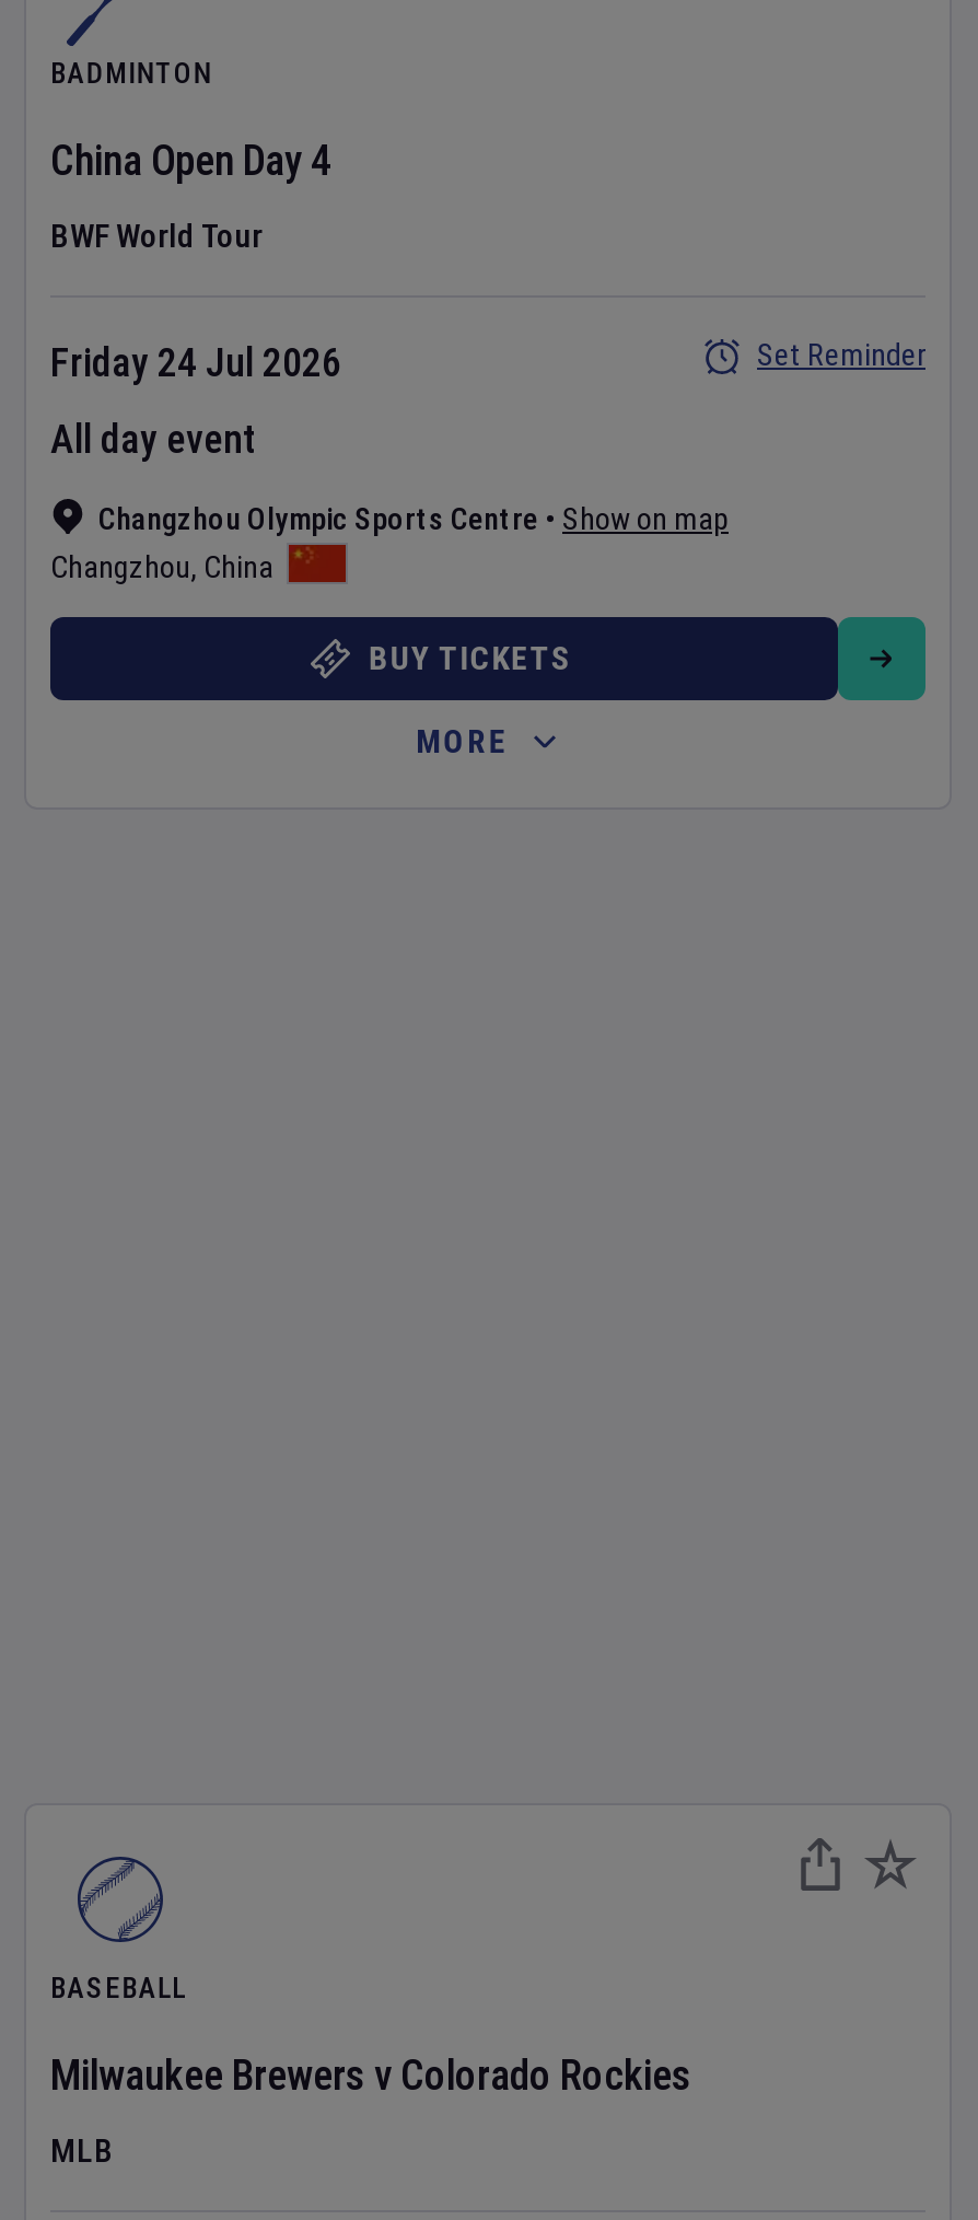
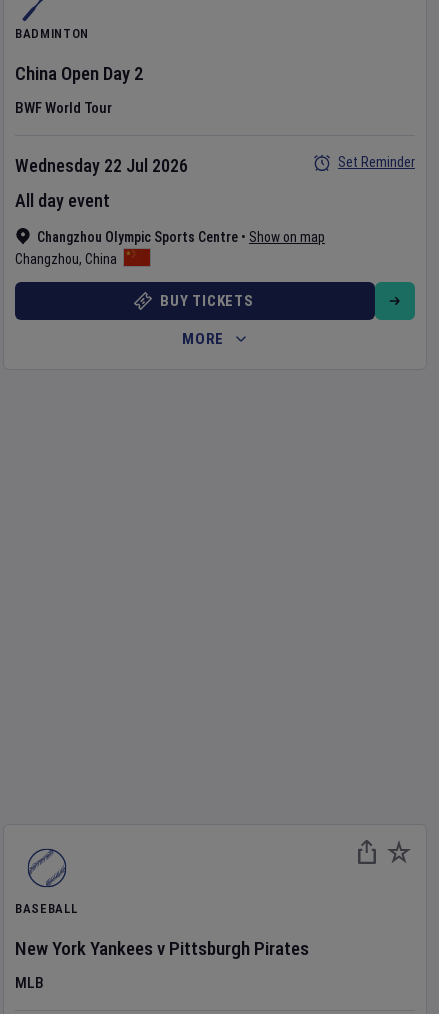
[50,136,333,186] China Open Day 4 -> [15,62,144,85] China Open Day 2
[50,339,341,385] Friday 24 Jul 2026 -> [15,155,188,176] Wednesday 22 Jul 2026
[50,2050,691,2101] Milwaukee Brewers v Colorado Rockies -> [15,937,309,960] New York Yankees v Pittsburgh Pirates

